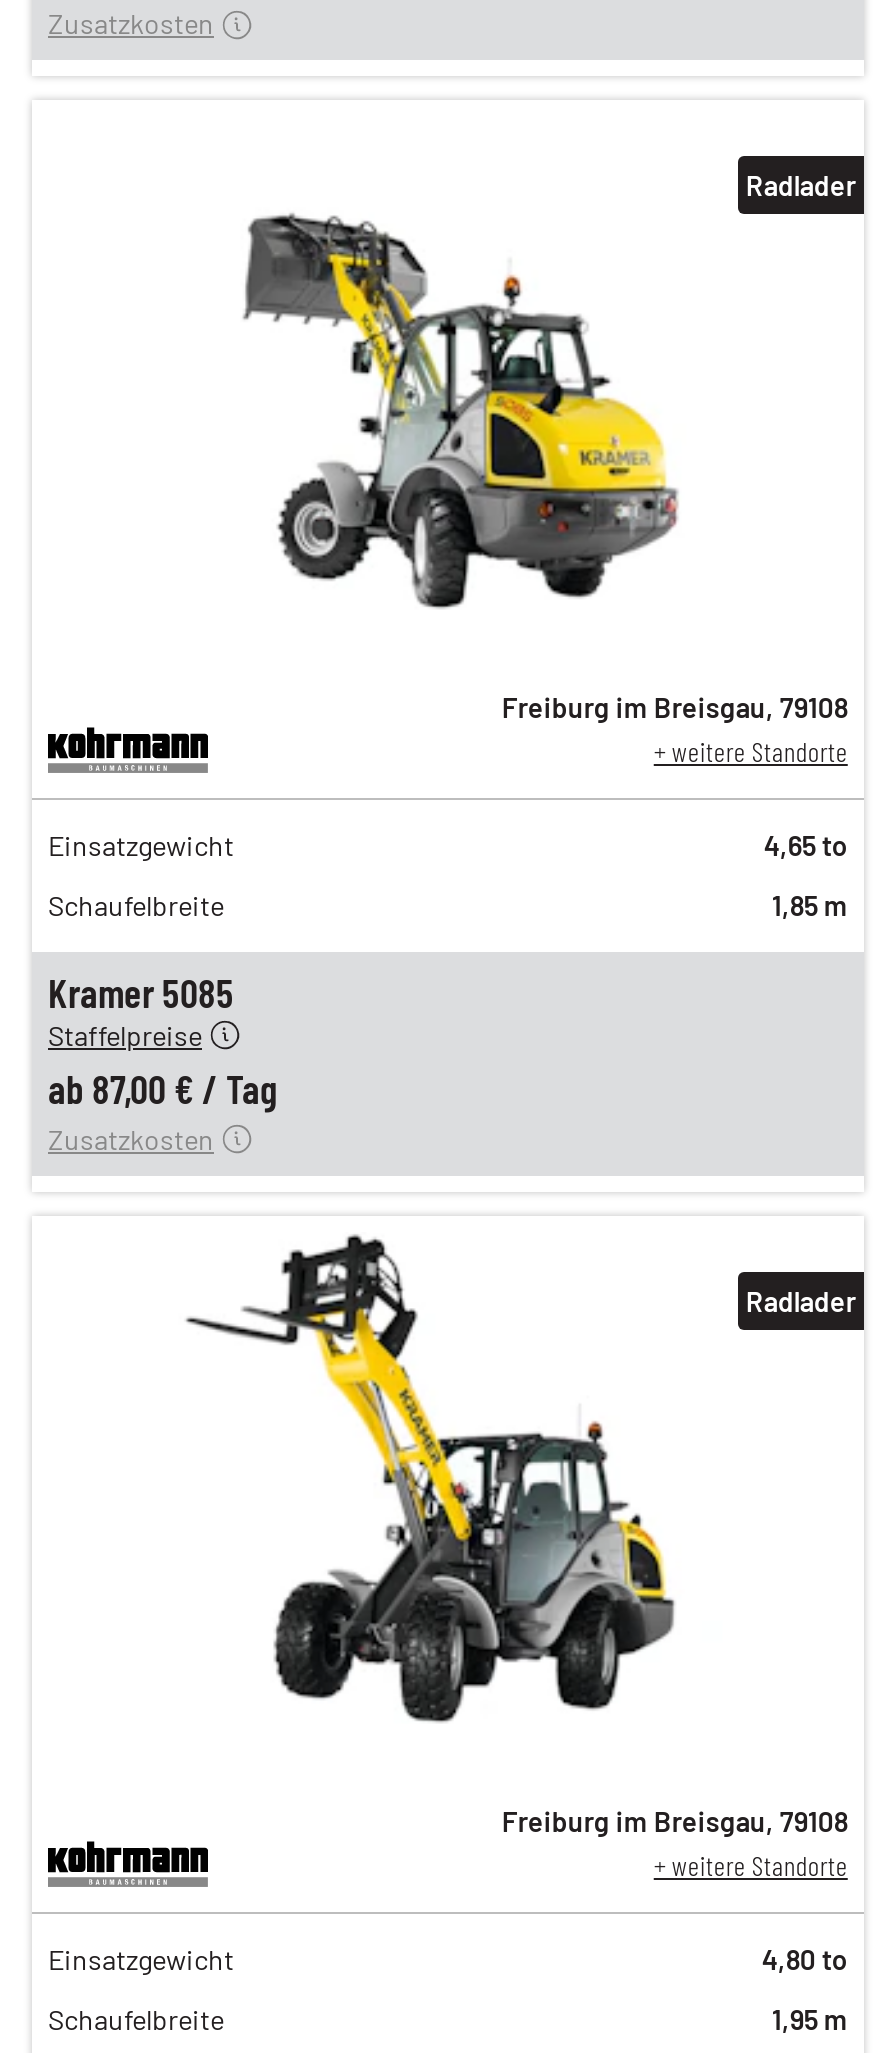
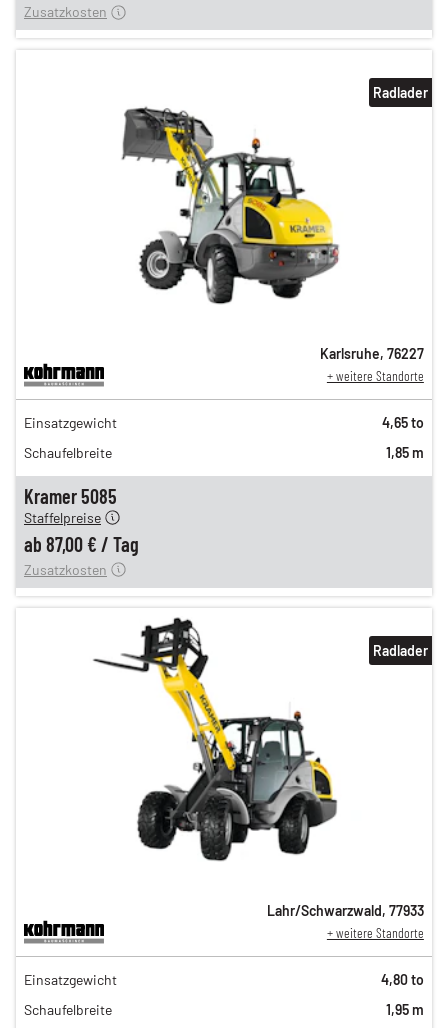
[502,689,848,723] Freiburg im Breisgau, 79108 -> [320,345,424,362] Karlsruhe, 76227
[502,1804,848,1838] Freiburg im Breisgau, 79108 -> [267,902,424,919] Lahr/Schwarzwald, 77933

